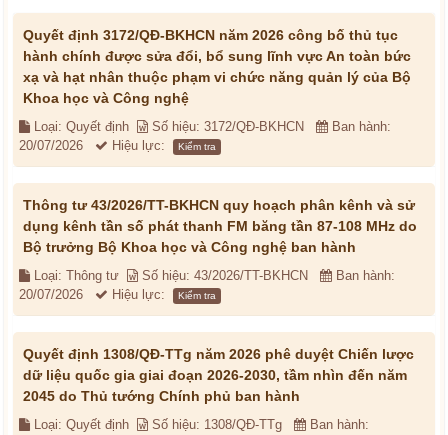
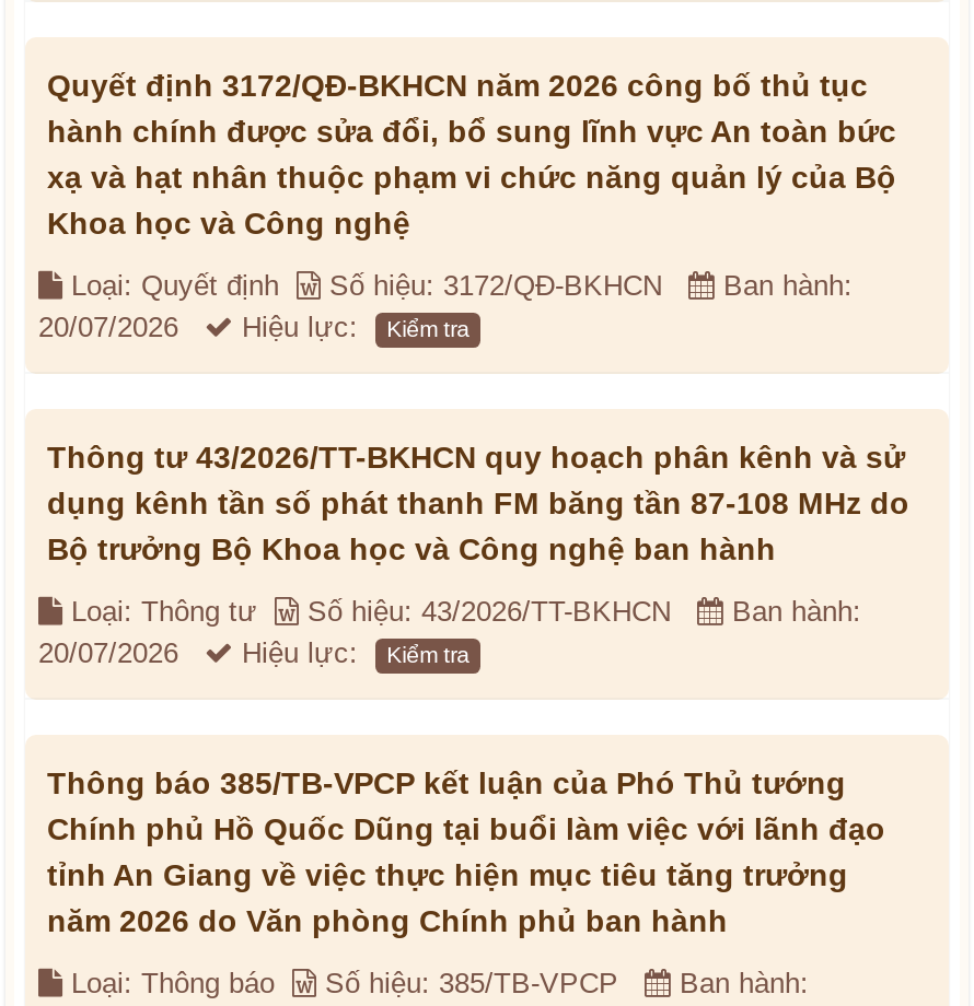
[23,346,414,404] Quyết định 1308/QĐ-TTg năm 2026 phê duyệt Chiến lược | dữ liệu quốc gia giai đoạn 2026-2030, tầm nhìn đến năm | 2045 do Thủ tướng Chính phủ ban hành -> [47,765,885,938] Thông báo 385/TB-VPCP kết luận của Phó Thủ tướng | Chính phủ Hồ Quốc Dũng tại buổi làm việc với lãnh đạo | tỉnh An Giang về việc thực hiện mục tiêu tăng trưởng | năm 2026 do Văn phòng Chính phủ ban hành
[30,417,286,432] Loại: Quyết định | Số hiệu: 1308/QĐ-TTg -> [62,967,627,999] Loại: Thông báo | Số hiệu: 385/TB-VPCP

